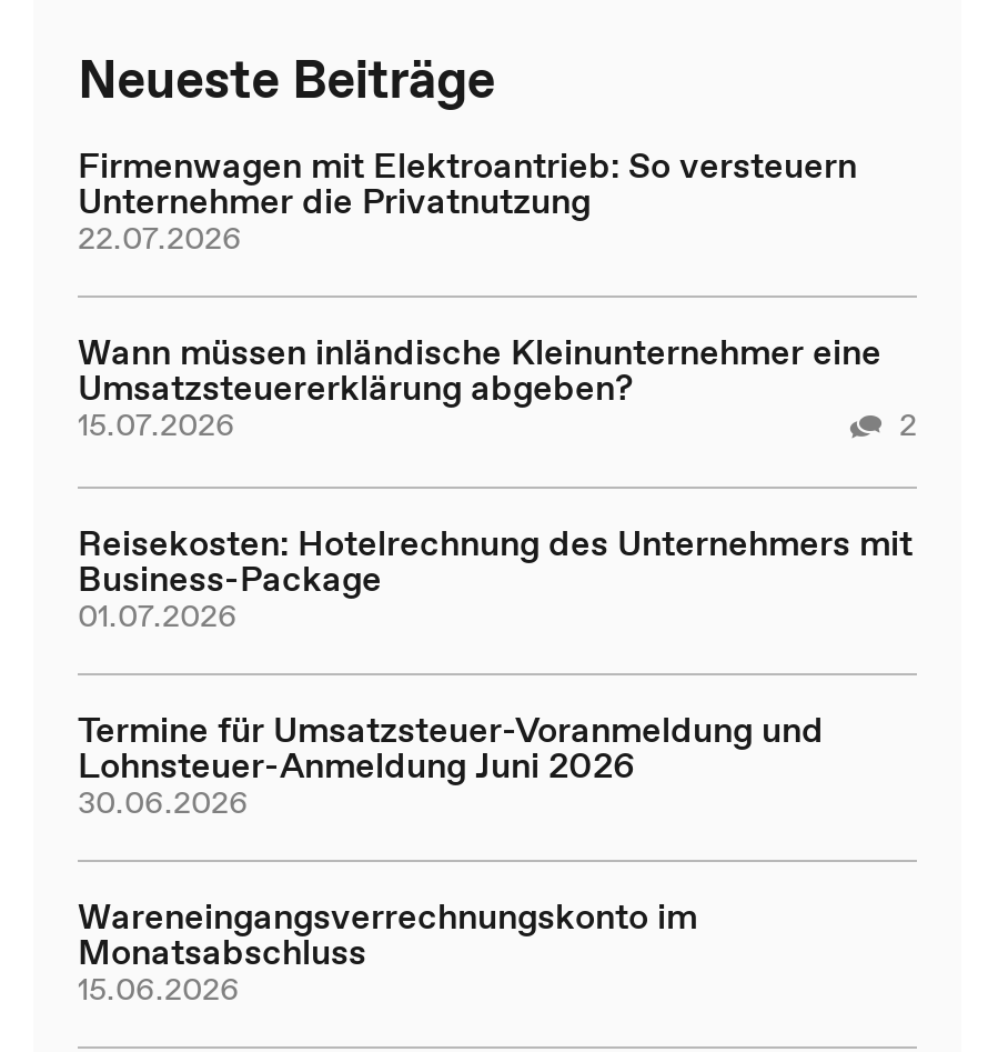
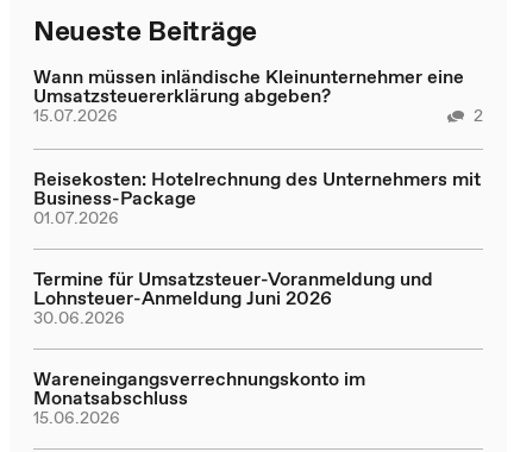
[78,140,857,260] Firmenwagen mit Elektroantrieb: So versteuern | Unternehmer die Privatnutzung | 22.07.2026 -> none

